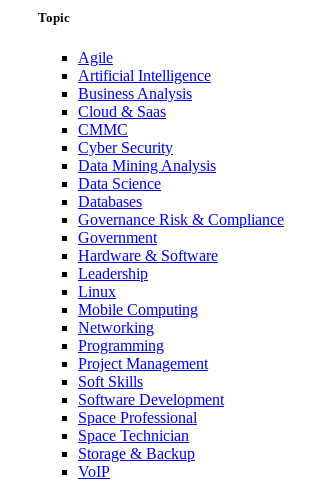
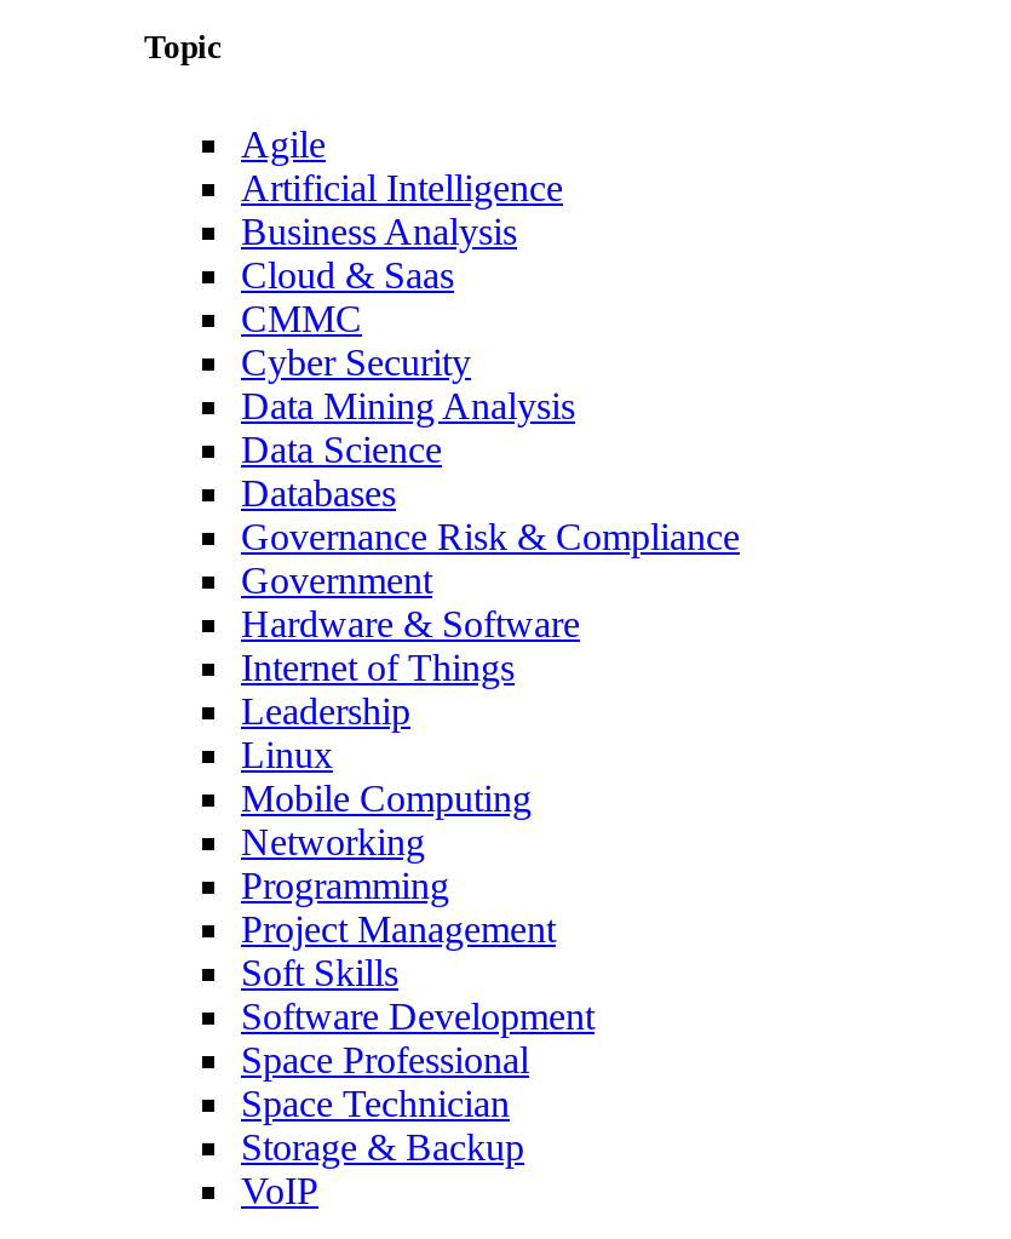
none -> [241,646,515,687] Internet of Things

